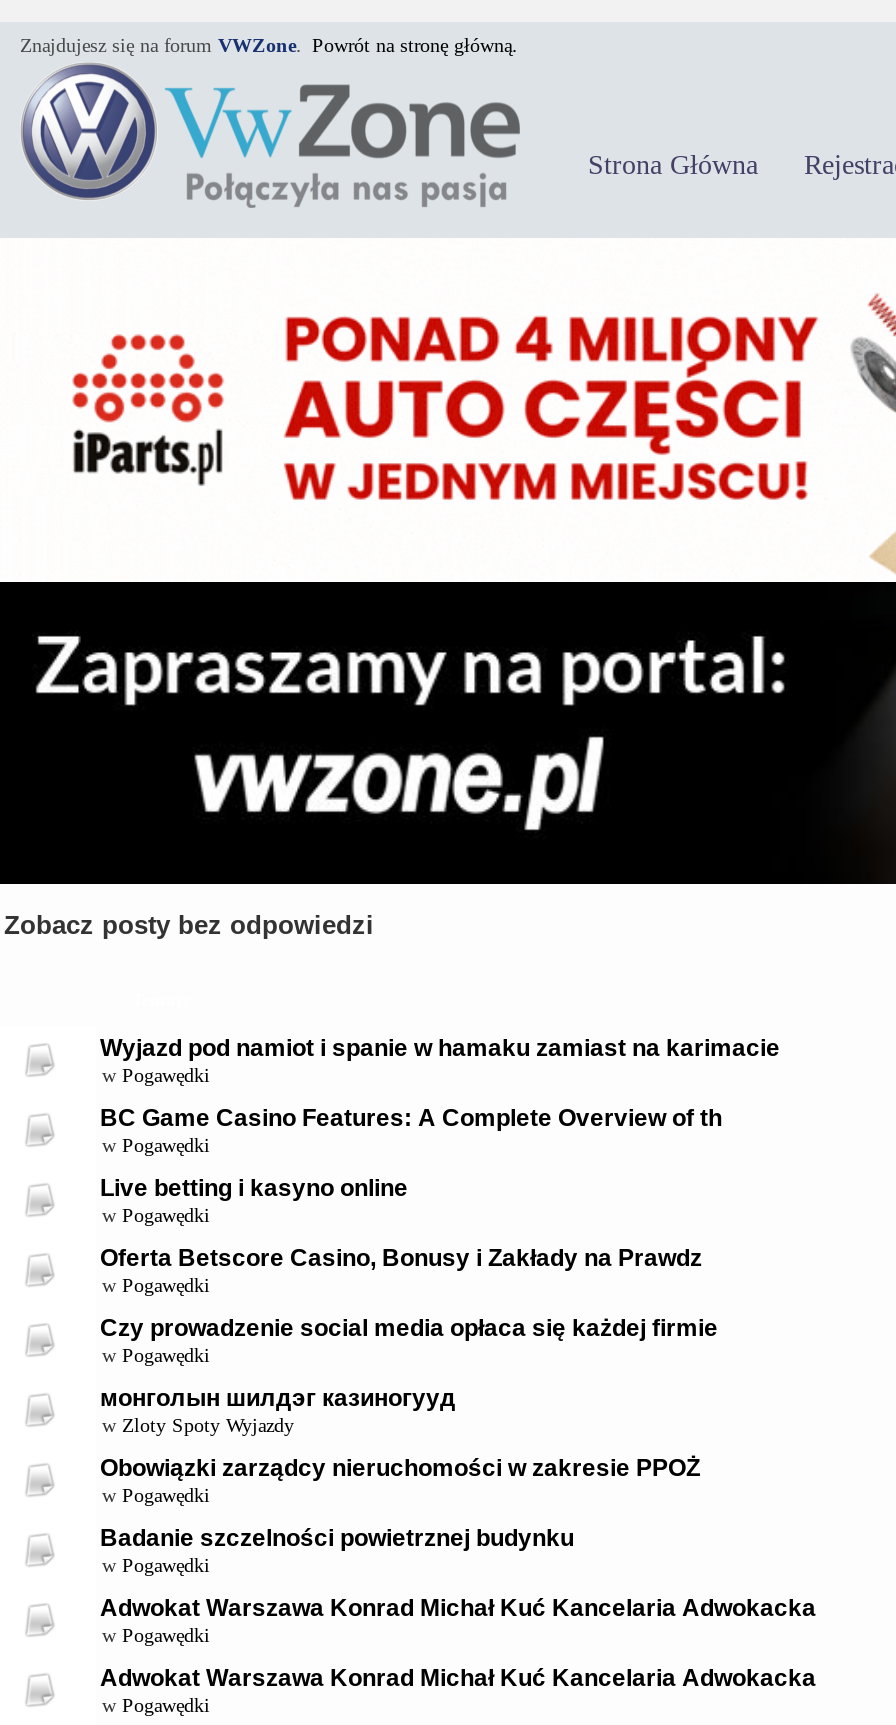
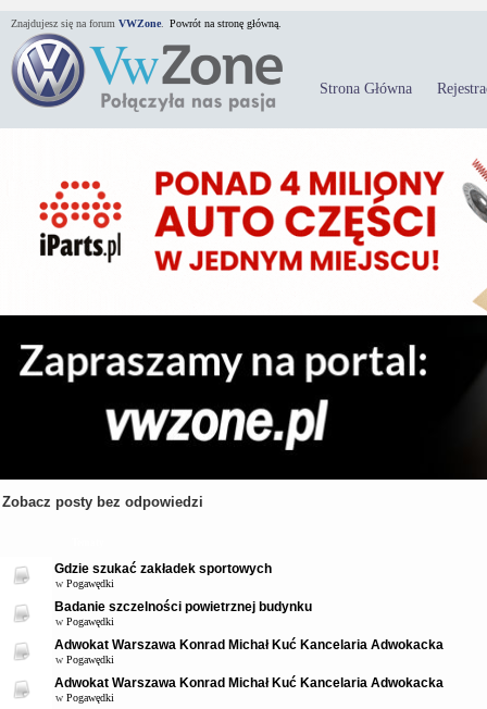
[100,1034,780,1482] Wyjazd pod namiot i spanie w hamaku zamiast na karimacie | w Pogawędki | BC Game Casino Features: A Complete Overview of th | w Pogawędki | Live betting i kasyno online | w Pogawędki | Oferta Betscore Casino, Bonusy i Zakłady na Prawdz | w Pogawędki | Czy prowadzenie social media opłaca się każdej firmie | w Pogawędki | монголын шилдэг казиногууд | w Zloty Spoty Wyjazdy | Obowiązki zarządcy nieruchomości w zakresie PPOŻ -> [54,561,272,576] Gdzie szukać zakładek sportowych

